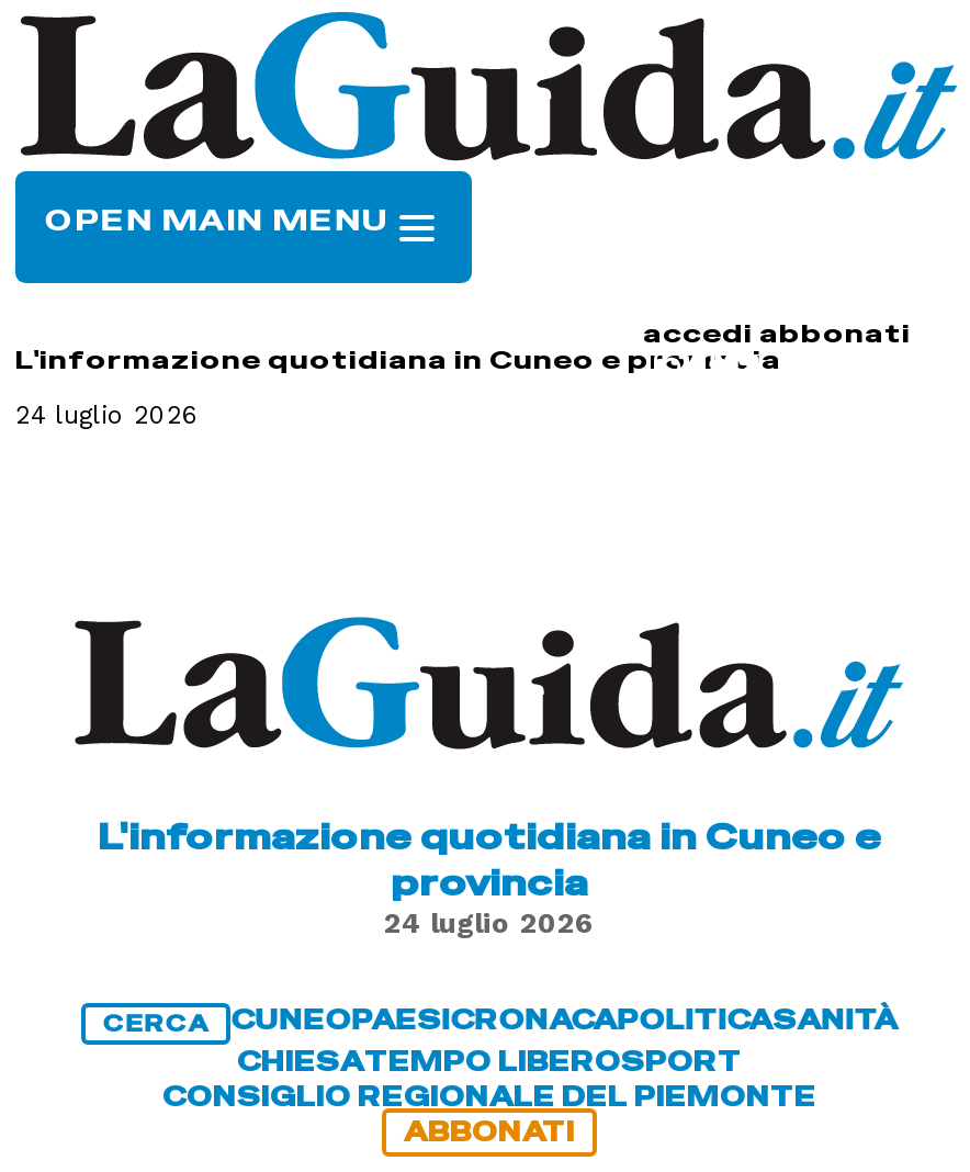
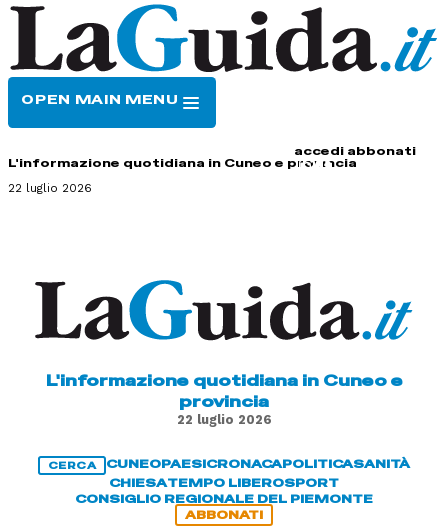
[15,400,200,430] 24 luglio 2026 -> [8,181,92,195] 22 luglio 2026
[384,906,595,939] 24 luglio 2026 -> [176,412,271,427] 22 luglio 2026

